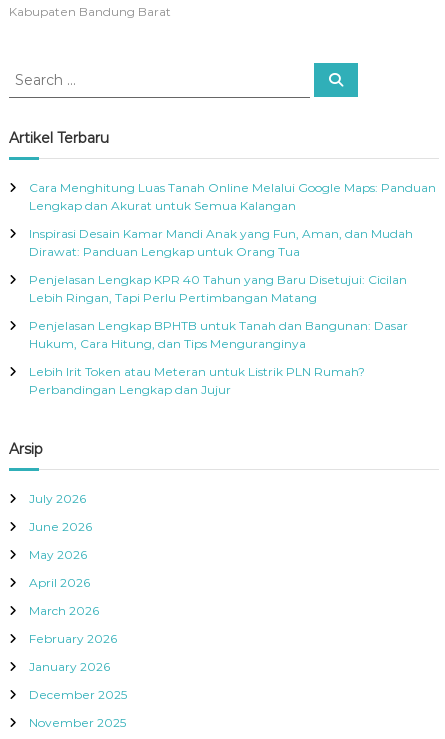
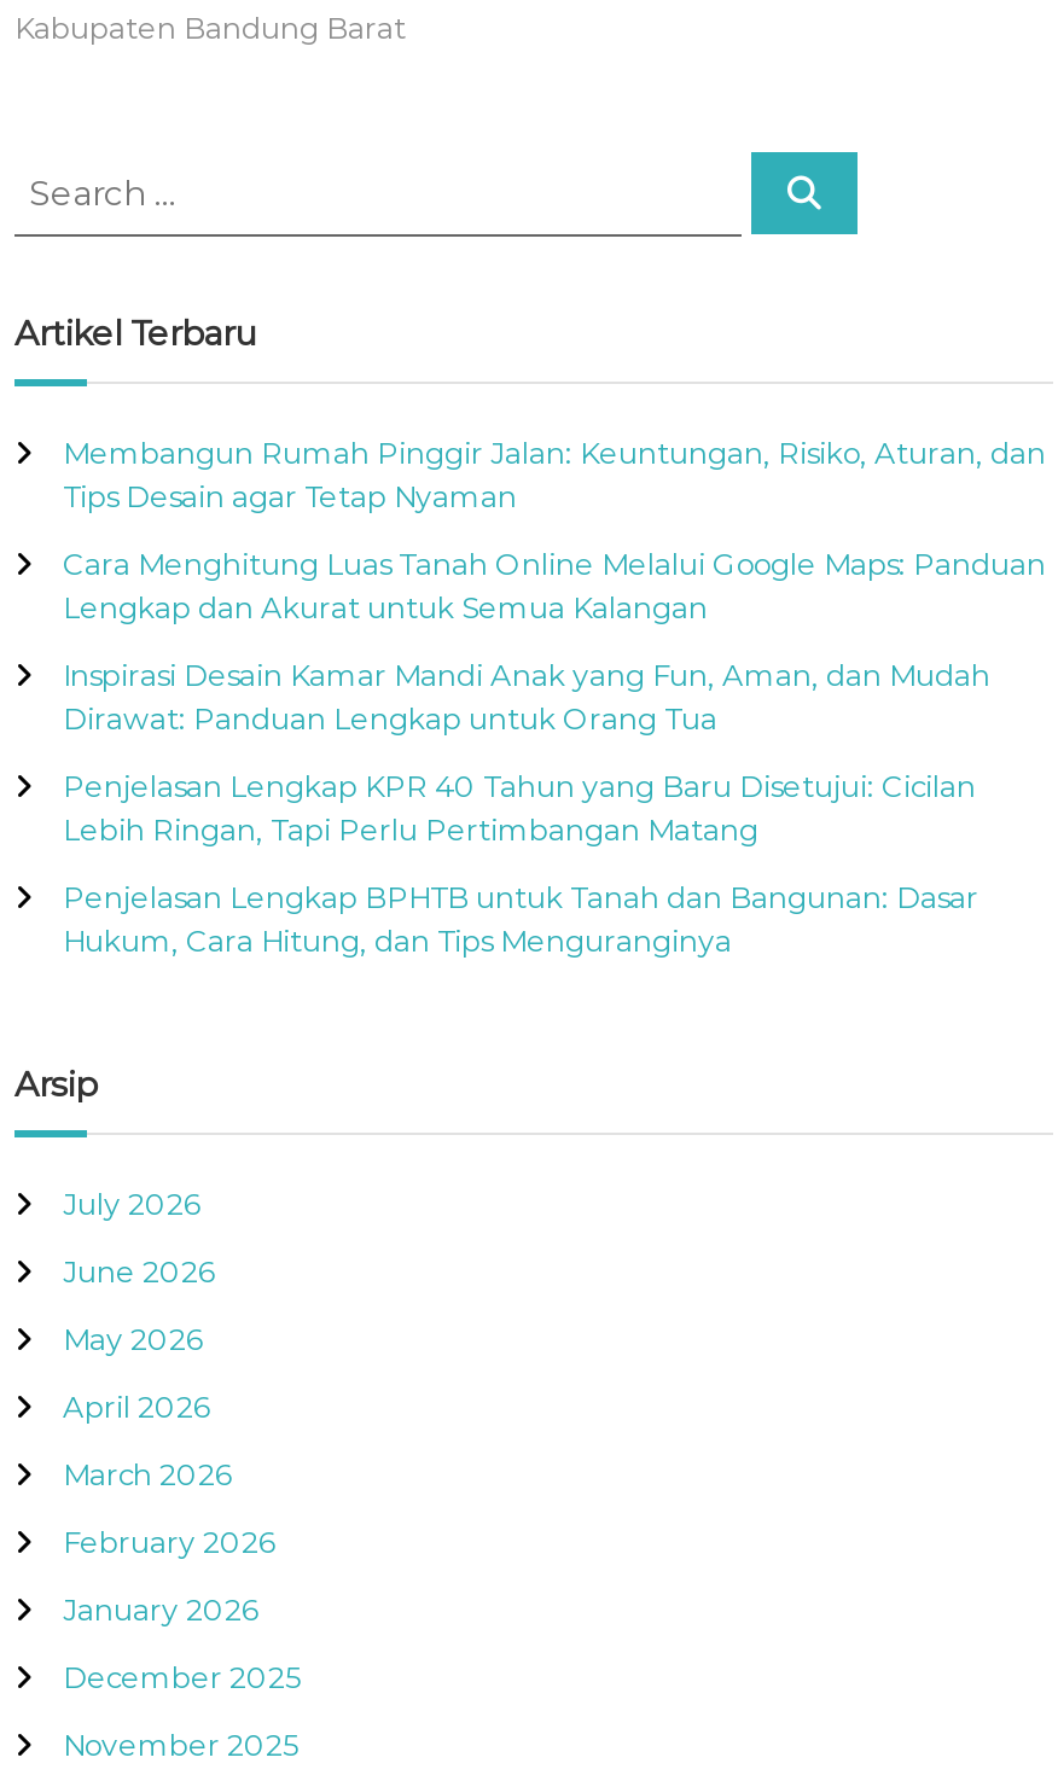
none -> [63,435,1046,514] Membangun Rumah Pinggir Jalan: Keuntungan, Risiko, Aturan, dan | Tips Desain agar Tetap Nyaman
moved [29,180,436,351] -> [63,546,1046,959]: Cara Menghitung Luas Tanah Online Melalui Google Maps: Panduan | Lengkap dan Akurat untuk Semua Kalangan | Inspirasi Desain Kamar Mandi Anak yang Fun, Aman, dan Mudah | Dirawat: Panduan Lengkap untuk Orang Tua | Penjelasan Lengkap KPR 40 Tahun yang Baru Disetujui: Cicilan | Lebih Ringan, Tapi Perlu Pertimbangan Matang | Penjelasan Lengkap BPHTB untuk Tanah dan Bangunan: Dasar | Hukum, Cara Hitung, dan Tips Menguranginya
[29,364,365,397] Lebih Irit Token atau Meteran untuk Listrik PLN Rumah? | Perbandingan Lengkap dan Jujur -> none

